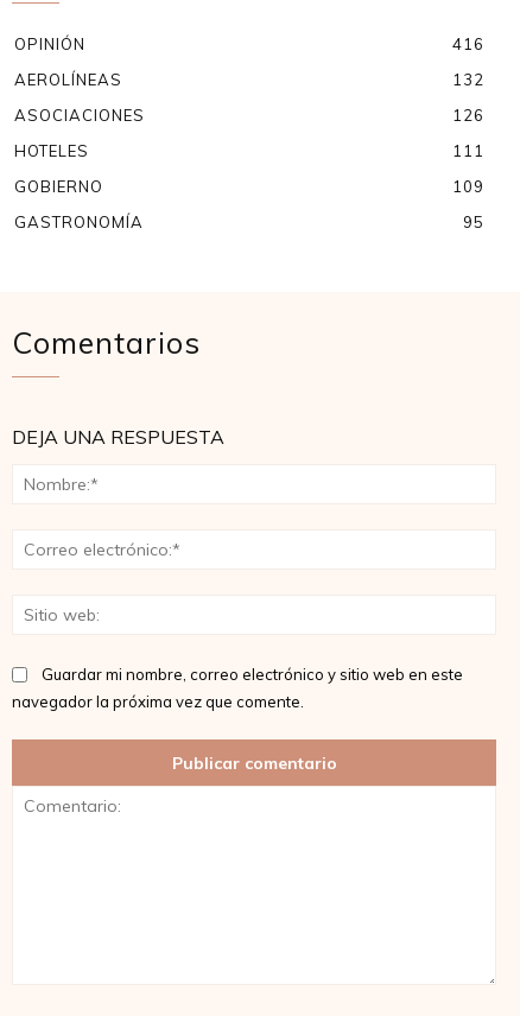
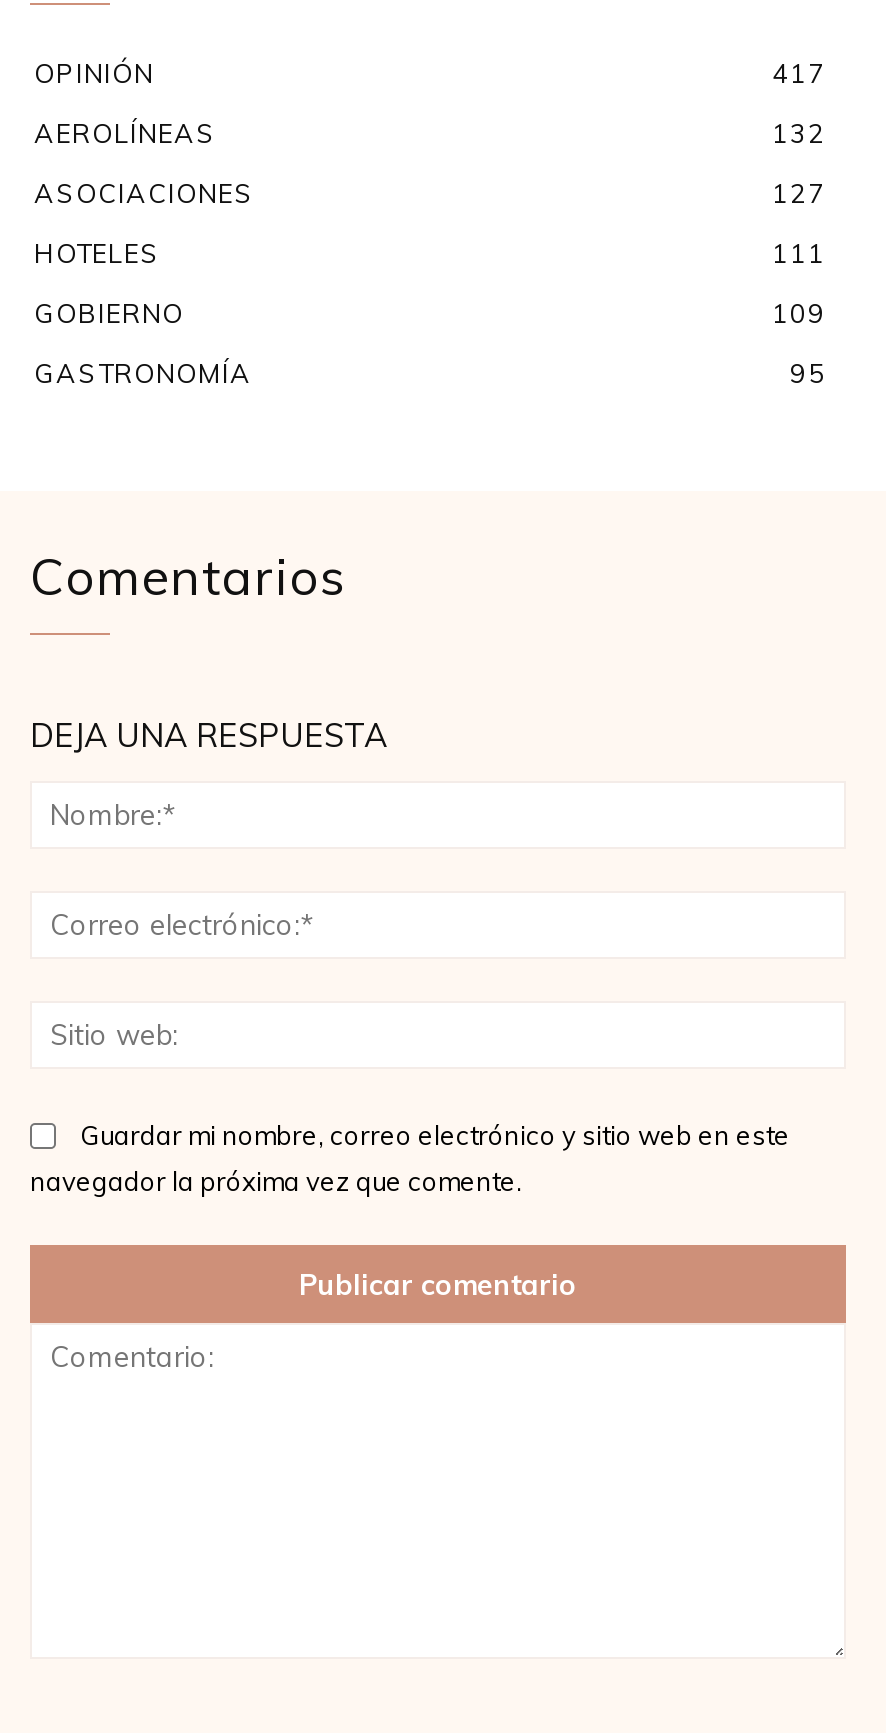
[452,35,484,54] 416 -> [772,58,826,90] 417
[452,106,484,125] 126 -> [772,178,826,210] 127

